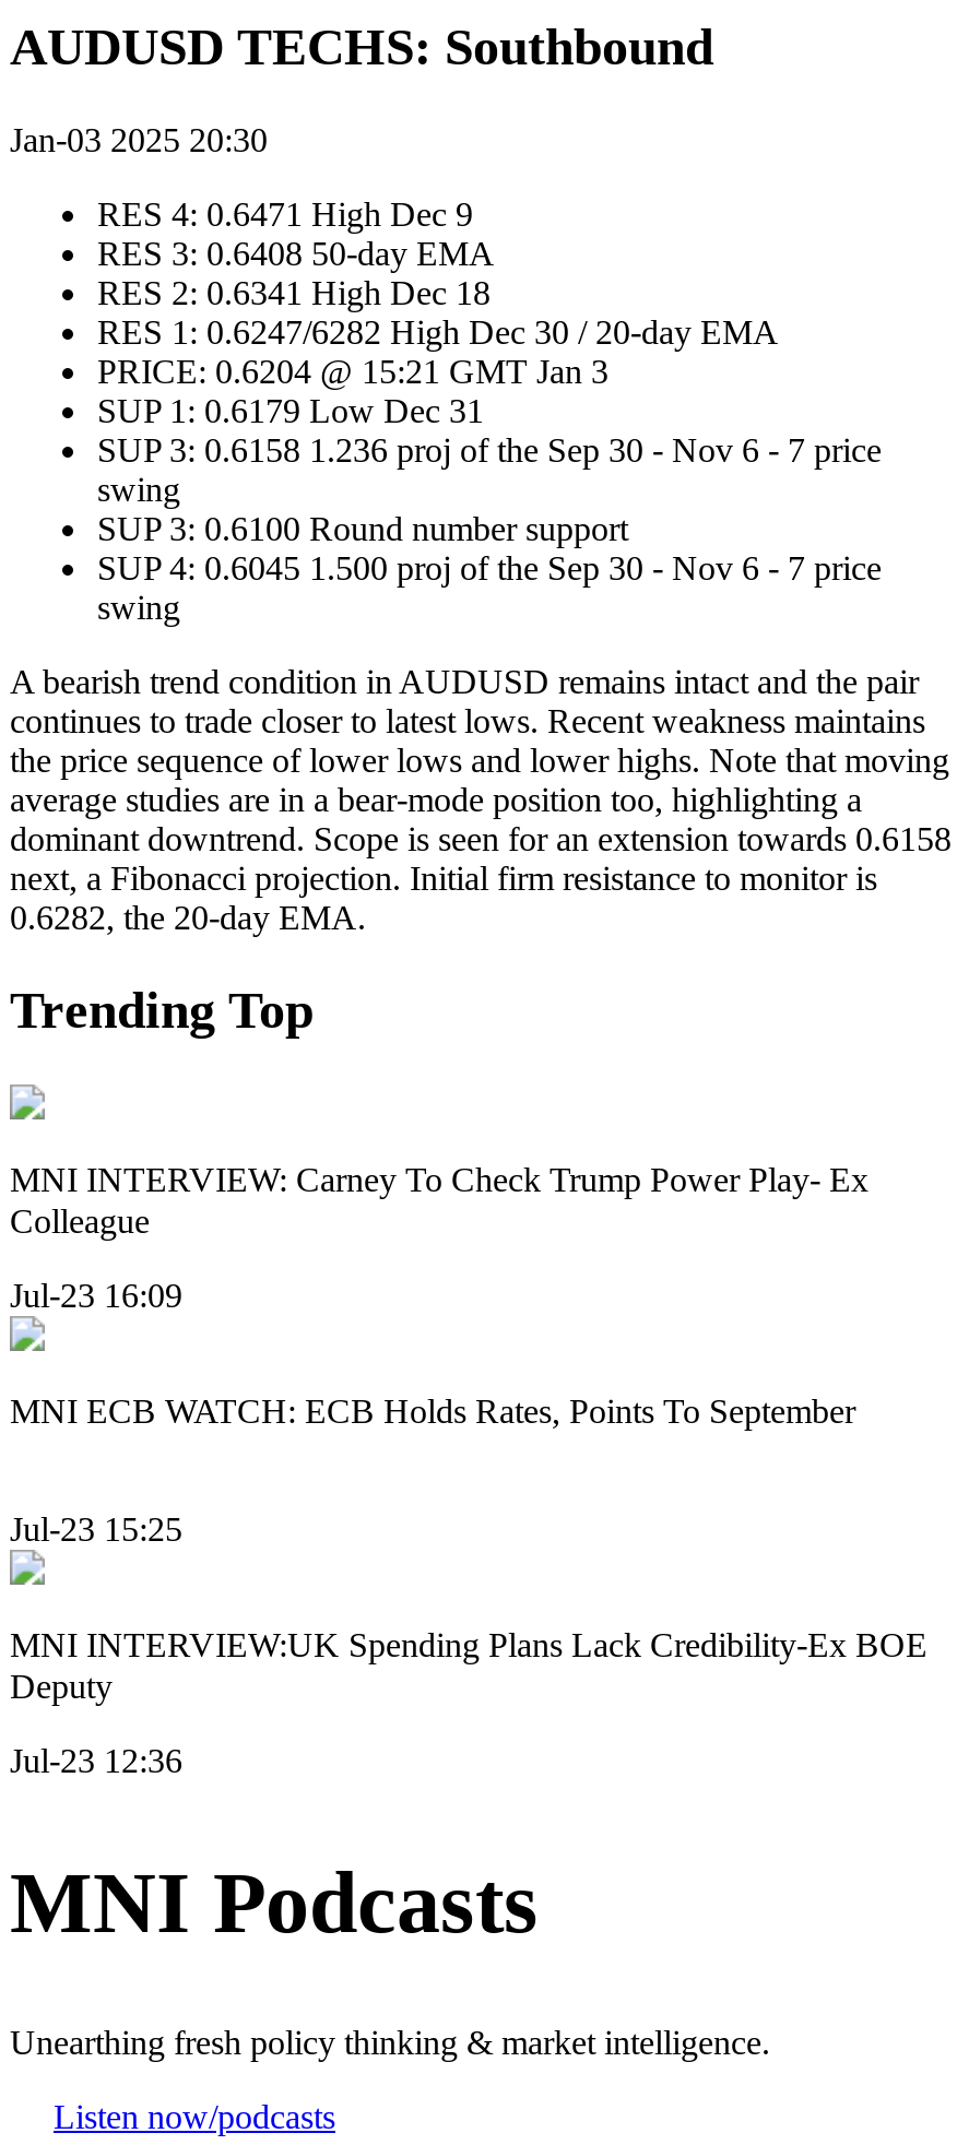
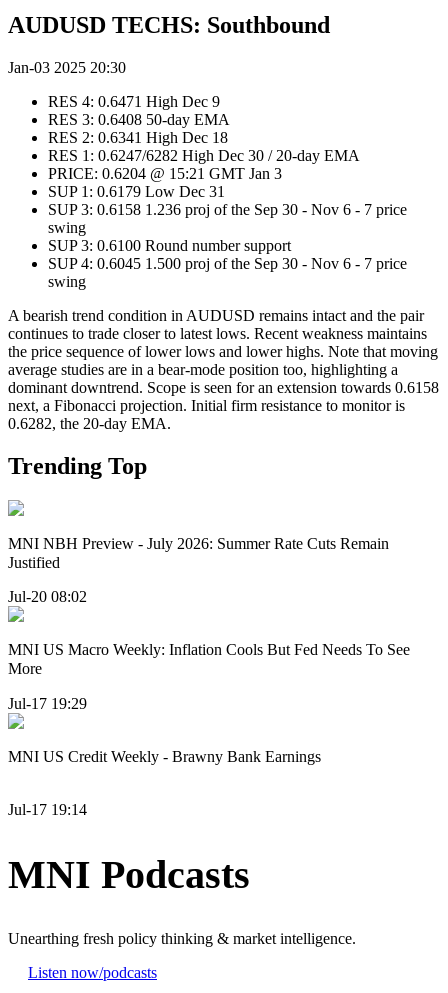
[10,1161,868,1239] MNI INTERVIEW: Carney To Check Trump Power Play- Ex | Colleague -> [8,535,389,571] MNI NBH Preview - July 2026: Summer Rate Cuts Remain | Justified
[10,1277,182,1314] Jul-23 16:09 -> [8,588,87,605] Jul-20 08:02
[10,1393,855,1430] MNI ECB WATCH: ECB Holds Rates, Points To September -> [8,641,410,677] MNI US Macro Weekly: Inflation Cools But Fed Needs To See | More
[10,1510,182,1547] Jul-23 15:25 -> [8,695,87,712] Jul-17 19:29
[10,1625,927,1704] MNI INTERVIEW:UK Spending Plans Lack Credibility-Ex BOE | Deputy -> [8,748,321,765] MNI US Credit Weekly - Brawny Bank Earnings
[10,1742,182,1779] Jul-23 12:36 -> [8,801,87,818] Jul-17 19:14

